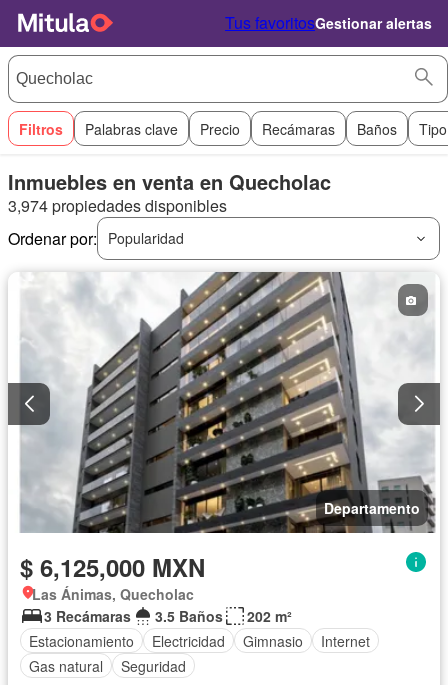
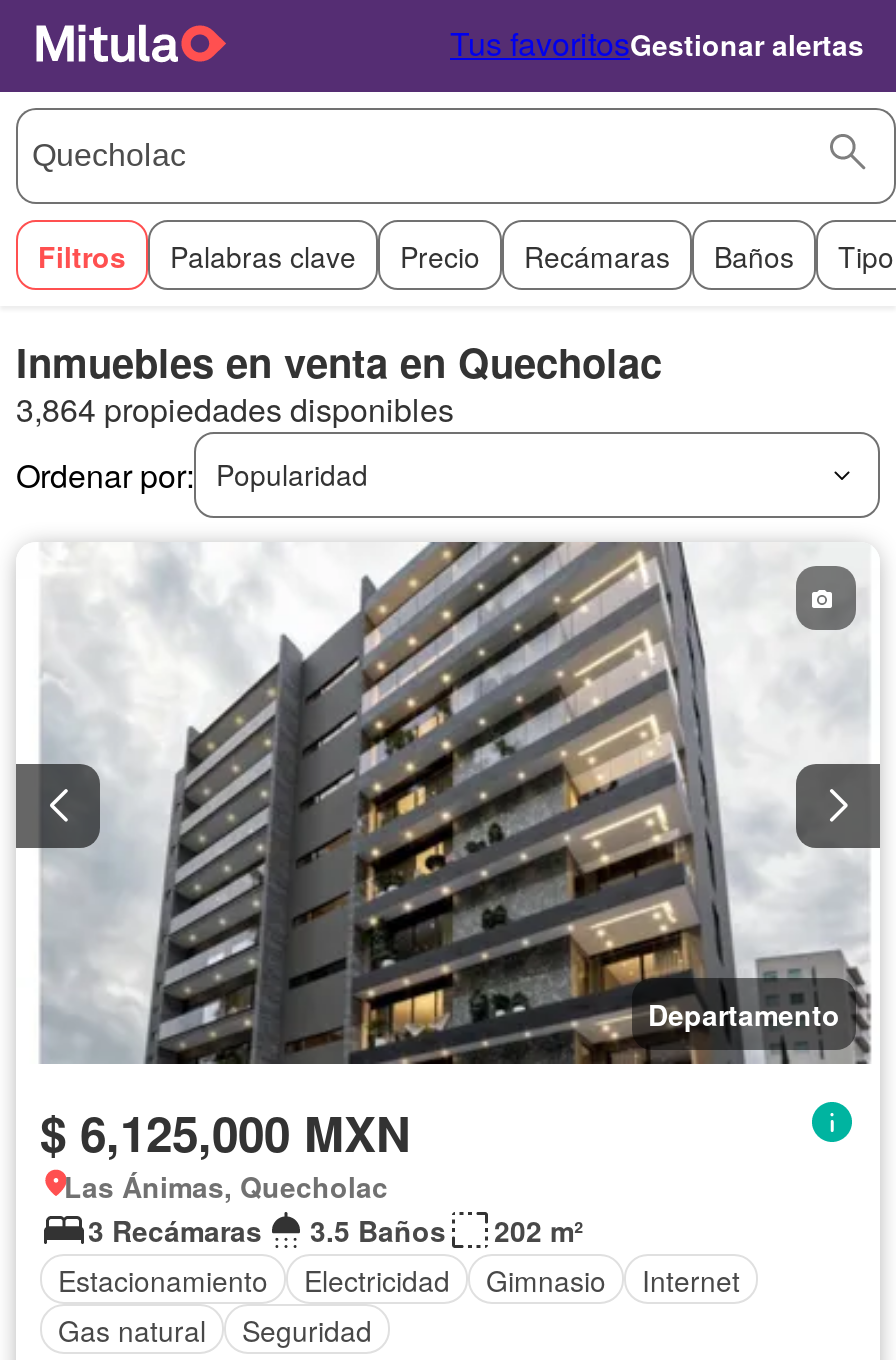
[8,194,227,217] 3,974 propiedades disponibles -> [16,386,454,432] 3,864 propiedades disponibles

